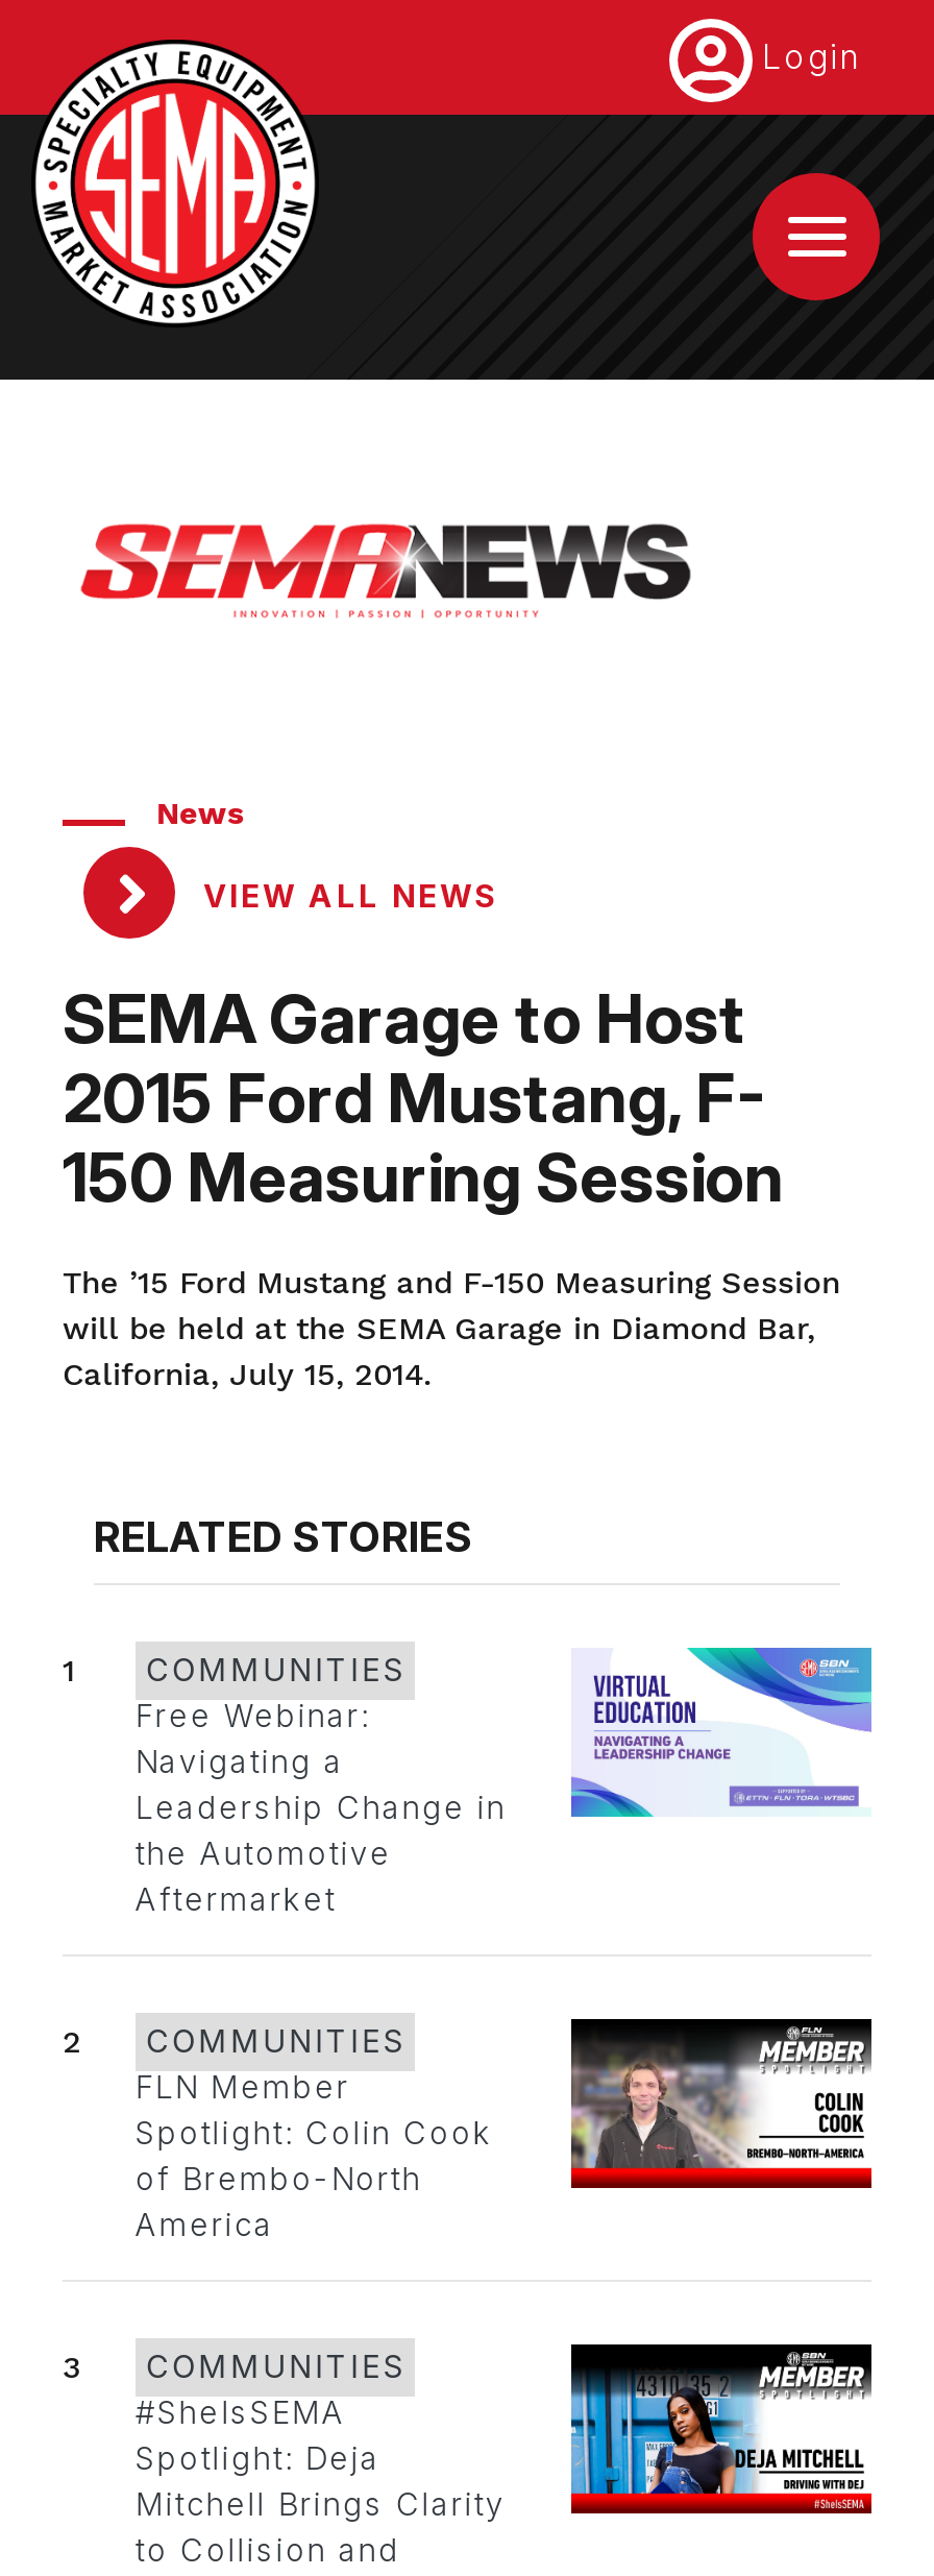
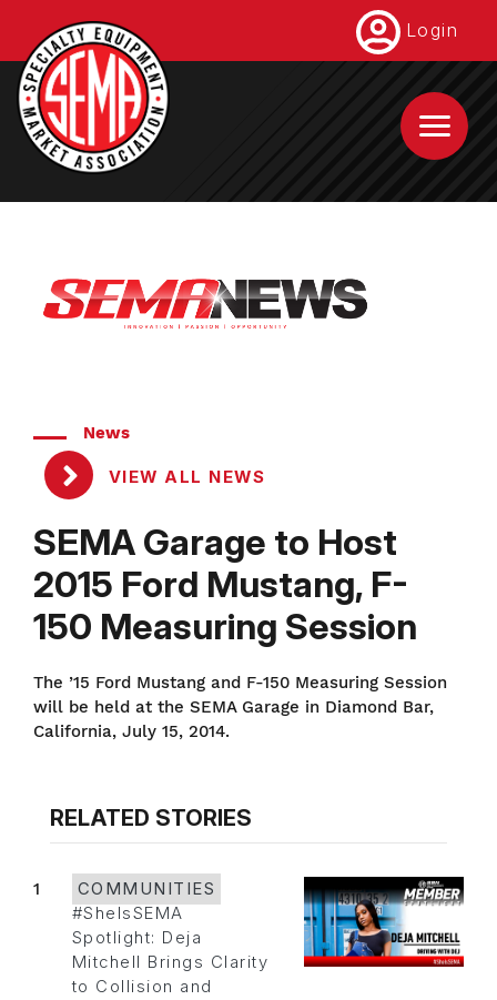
[135,1646,874,1920] [image] | Free Webinar: | Navigating a | Leadership Change in | the Automotive | Aftermarket -> none
[63,2017,874,2245] [image] | 2 | COMMUNITIES | FLN Member | Spotlight: Colin Cook | of Brembo-North | America -> none
[63,2349,405,2387] 3 | COMMUNITIES -> none

